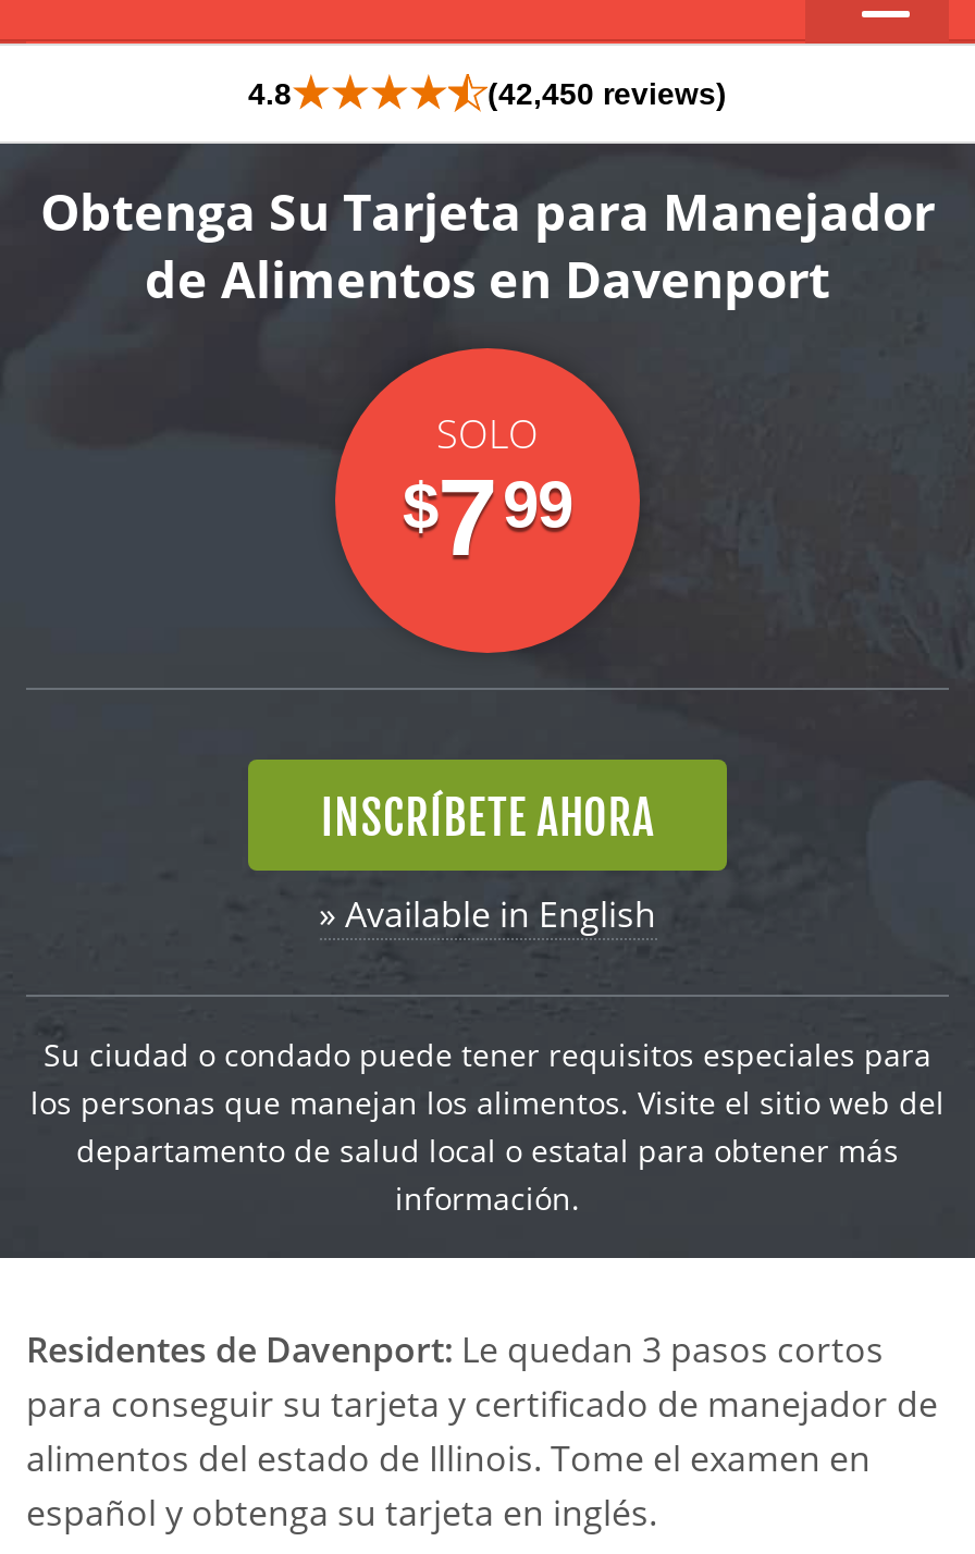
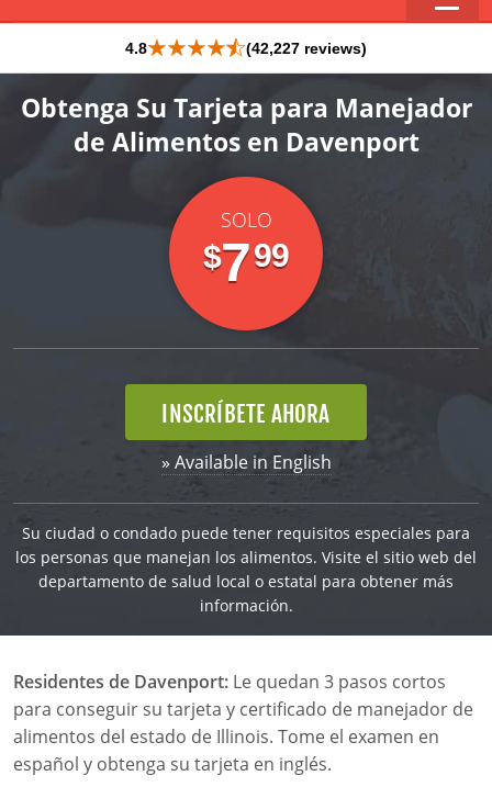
[487,76,727,111] (42,450 reviews) -> [246,40,367,57] (42,227 reviews)

